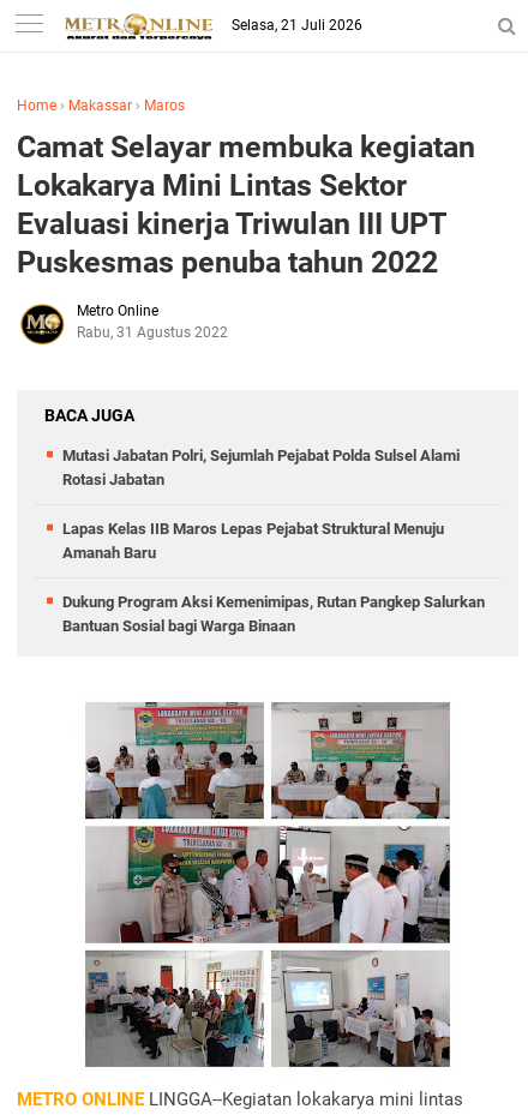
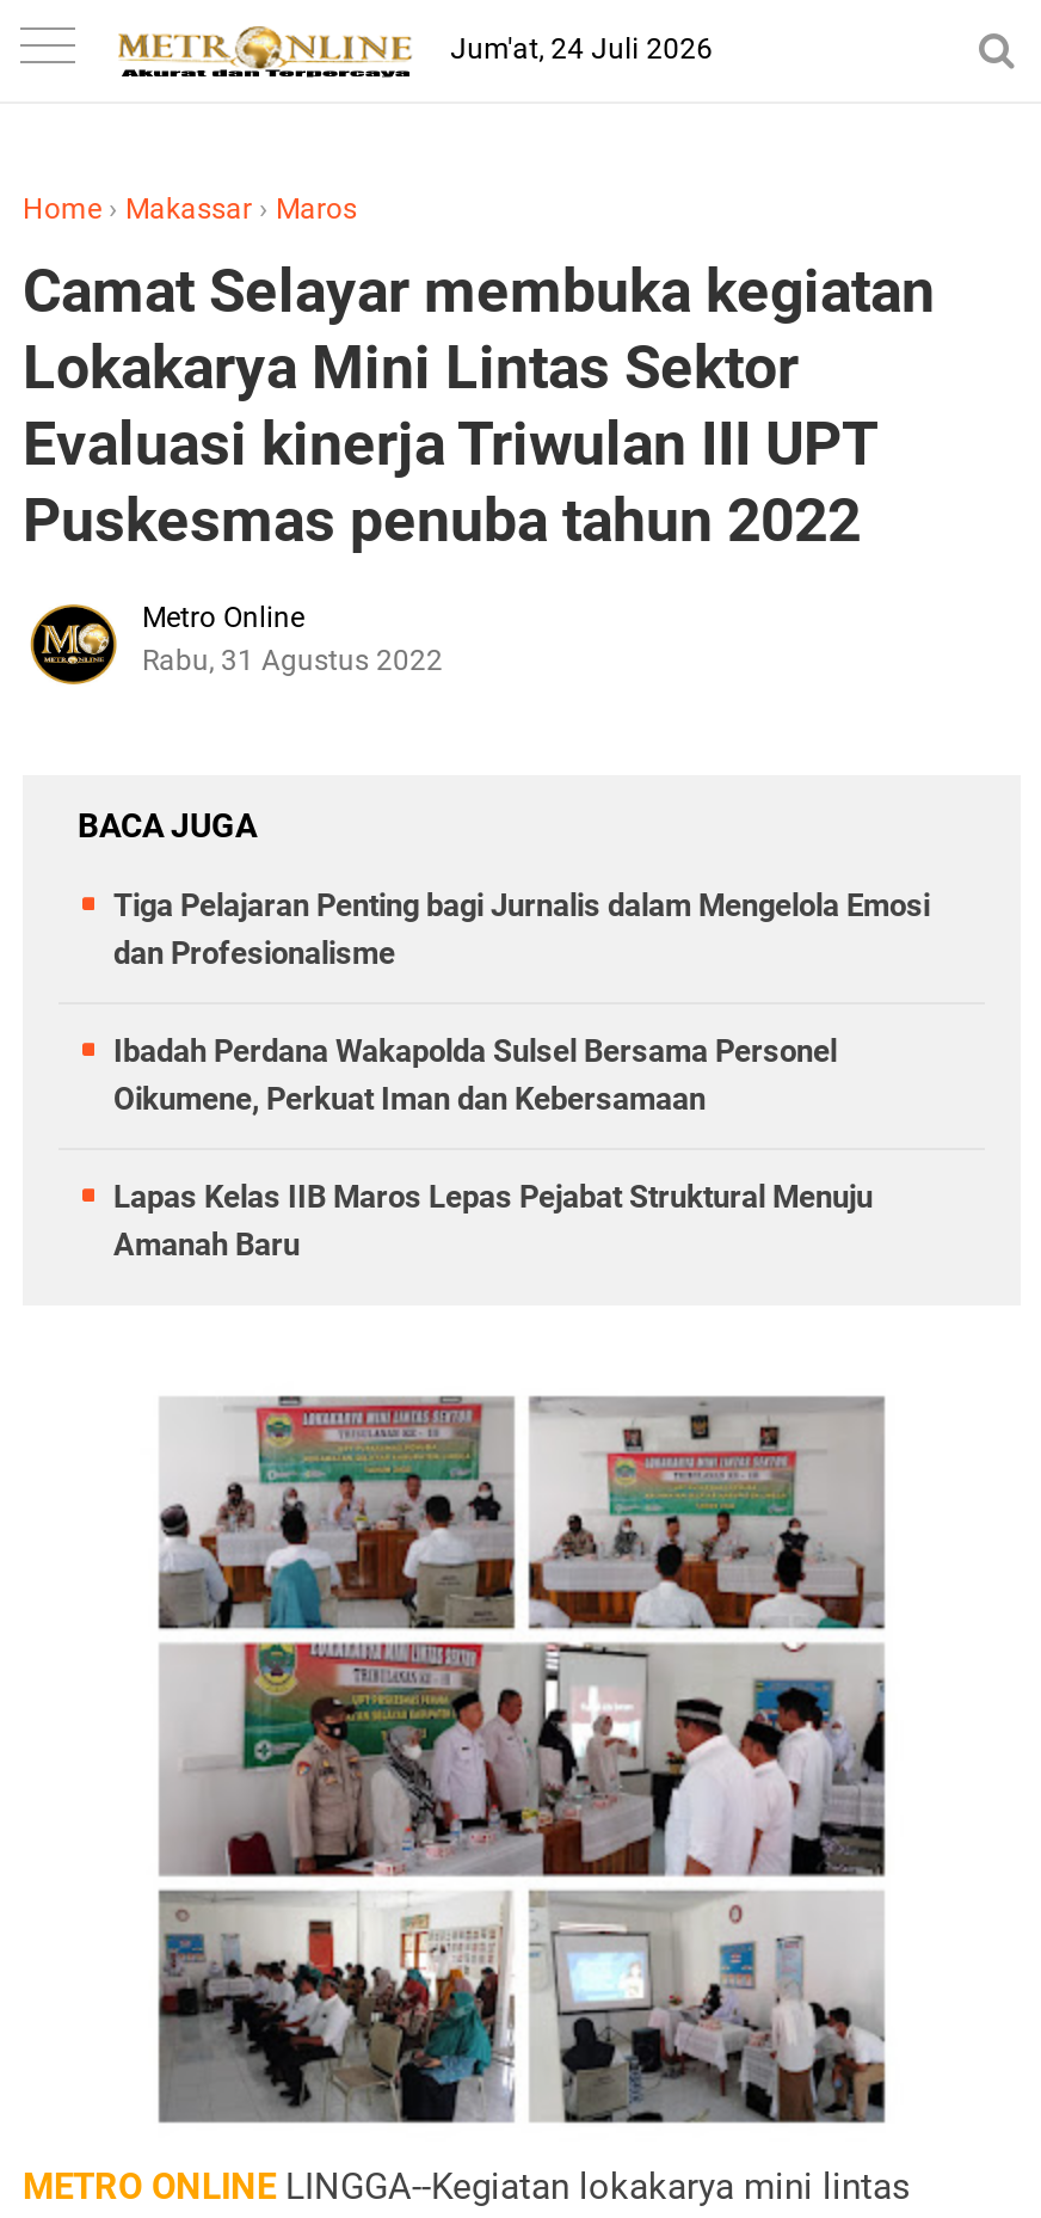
[232,17,363,34] Selasa, 21 Juli 2026 -> [450,32,713,66] Jum'at, 24 Juli 2026
[62,446,460,488] Mutasi Jabatan Polri, Sejumlah Pejabat Polda Sulsel Alami | Rotasi Jabatan -> [113,887,930,1117] Tiga Pelajaran Penting bagi Jurnalis dalam Mengelola Emosi | dan Profesionalisme | Ibadah Perdana Wakapolda Sulsel Bersama Personel | Oikumene, Perkuat Iman dan Kebersamaan
moved [62,520,444,562] -> [113,1179,873,1262]: Lapas Kelas IIB Maros Lepas Pejabat Struktural Menuju | Amanah Baru
[62,593,485,635] Dukung Program Aksi Kemenimipas, Rutan Pangkep Salurkan | Bantuan Sosial bagi Warga Binaan -> none

